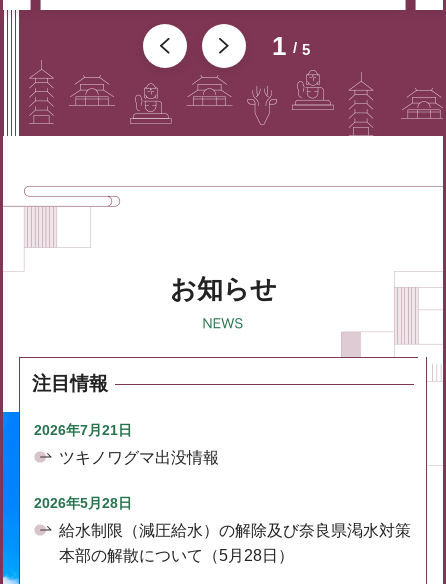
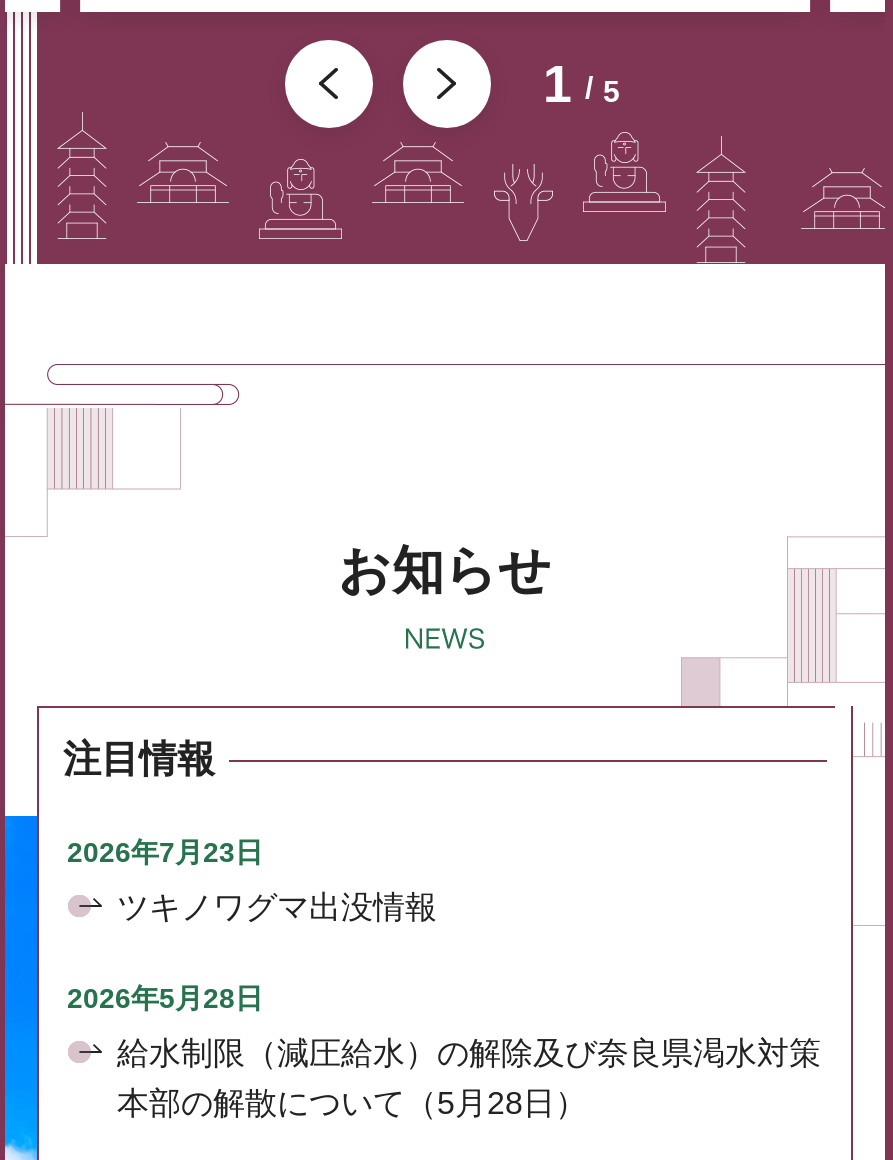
[34,422,132,438] 2026年7月21日 -> [67,836,263,868] 2026年7月23日

